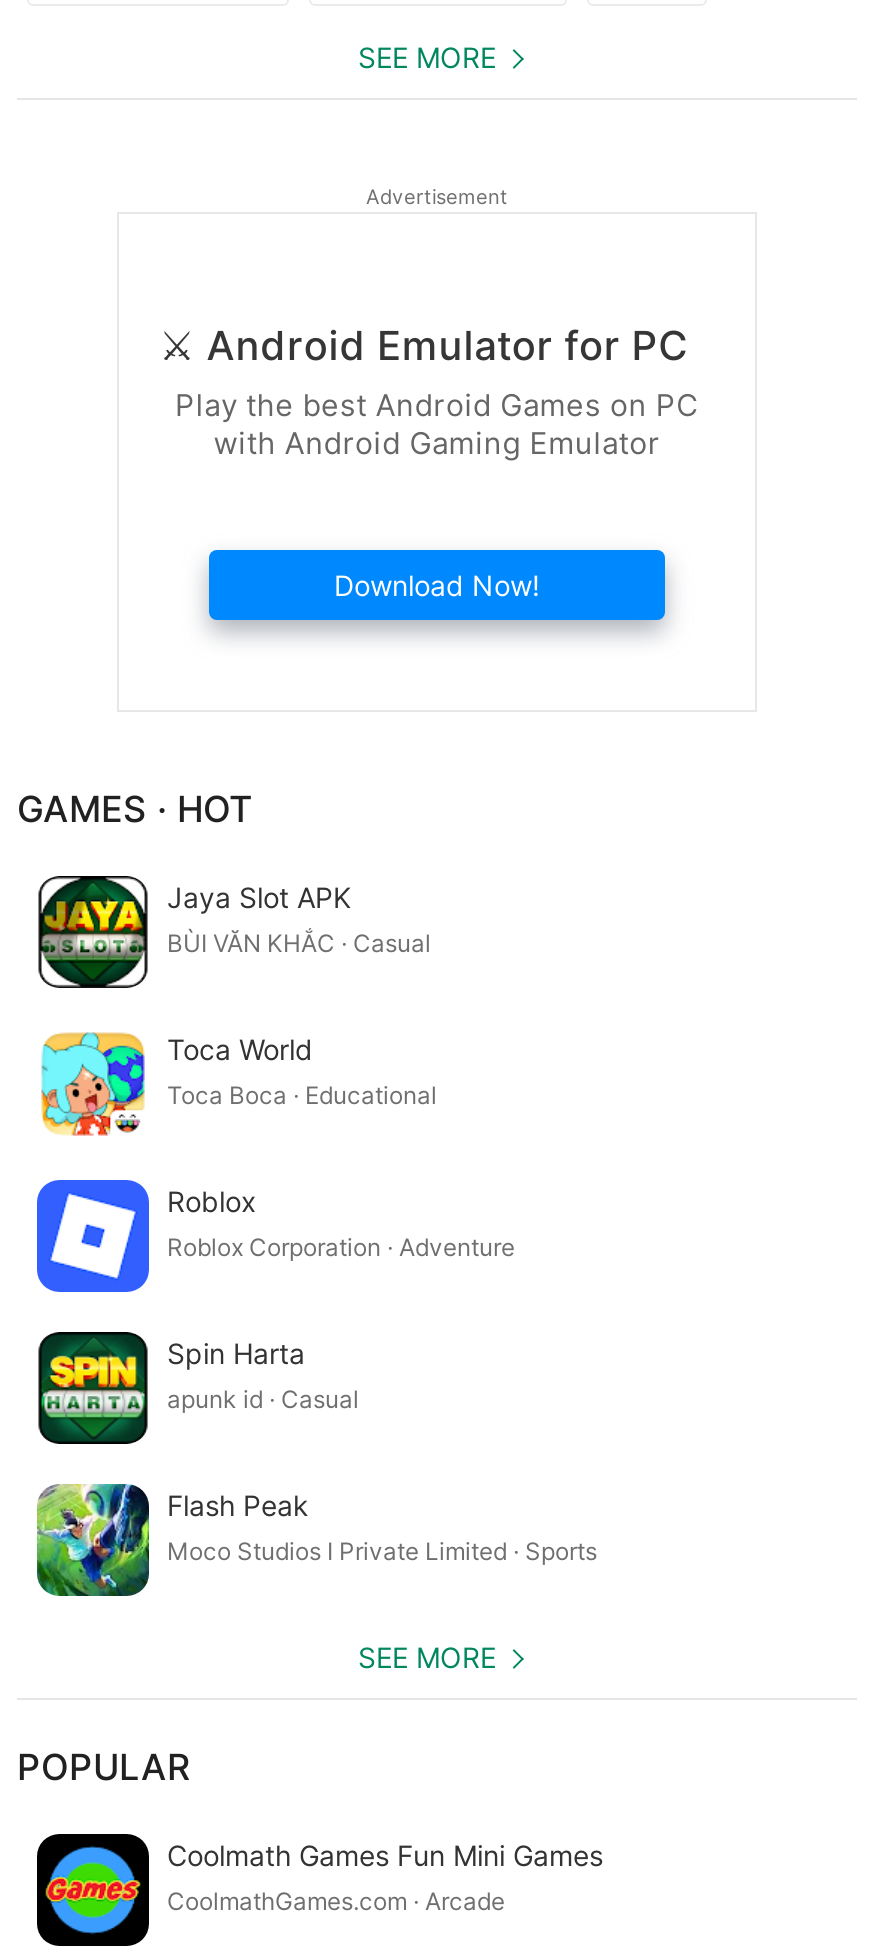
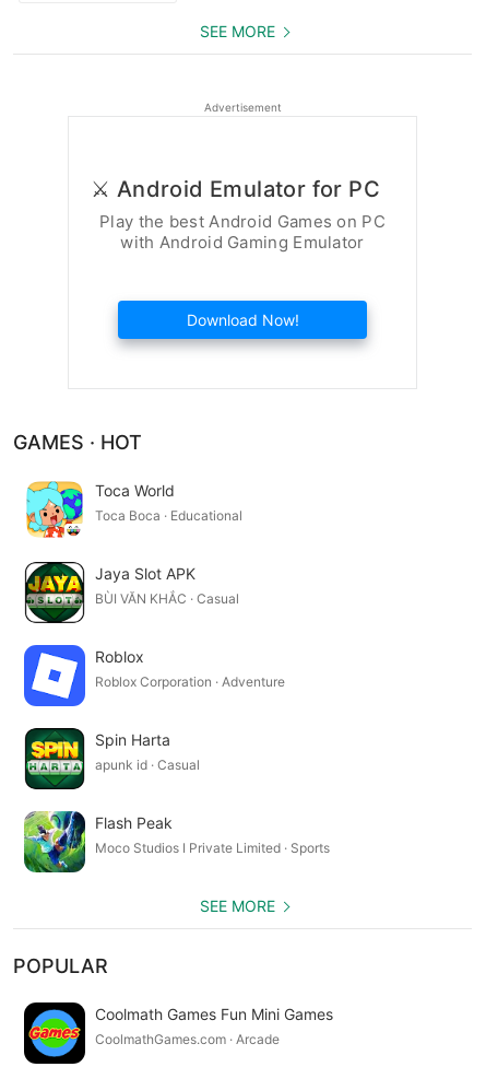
moved [37,874,431,990] -> [24,561,239,624]: [image] | Jaya Slot APK | BÙI VĂN KHẮC · Casual
moved [41,1031,437,1138] -> [26,480,242,539]: [image] | Toca World | Toca Boca · Educational

